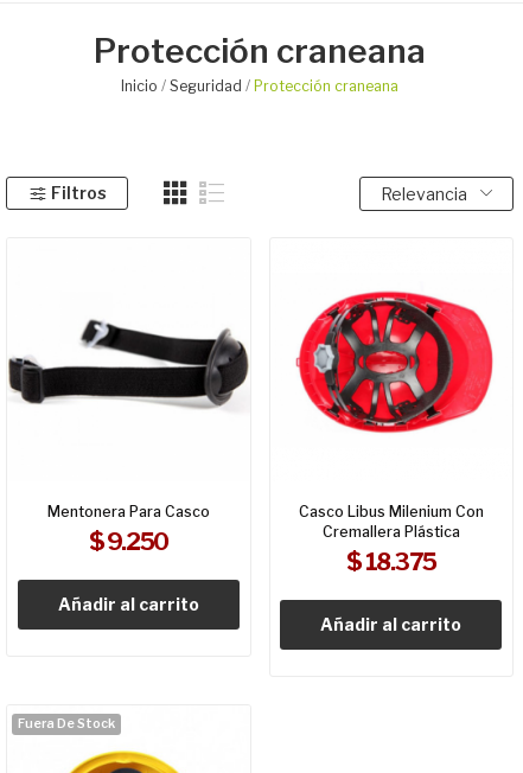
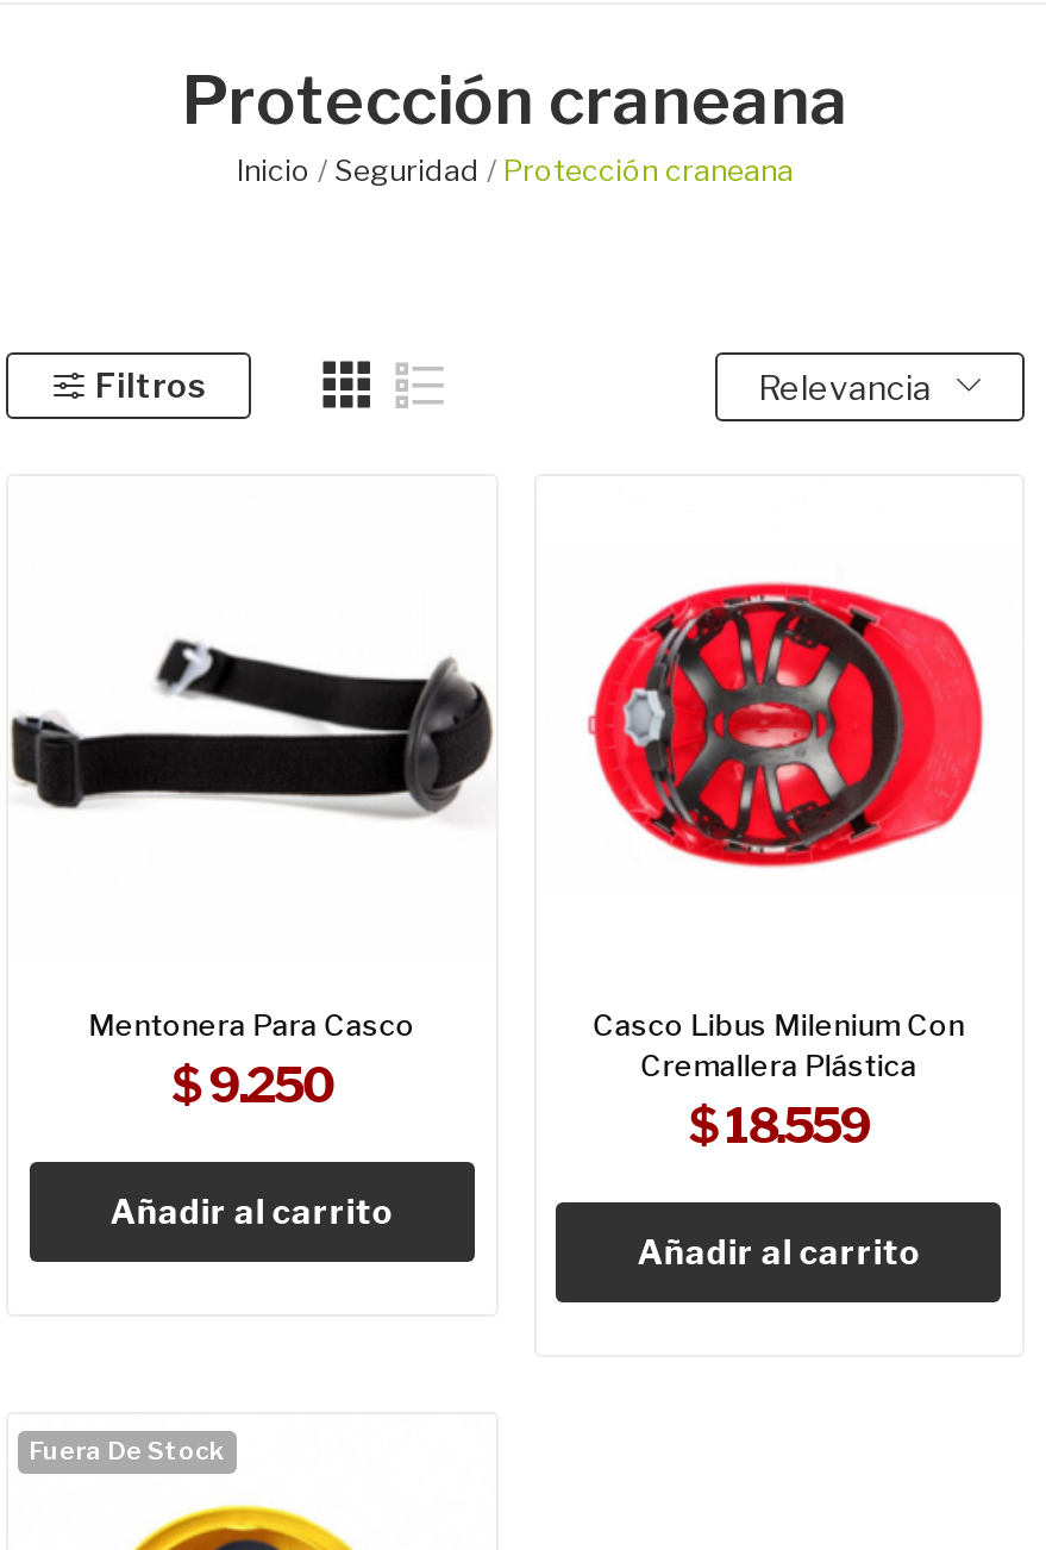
[347,548,435,576] $ 18.375 -> [689,1098,869,1155] $ 18.559

